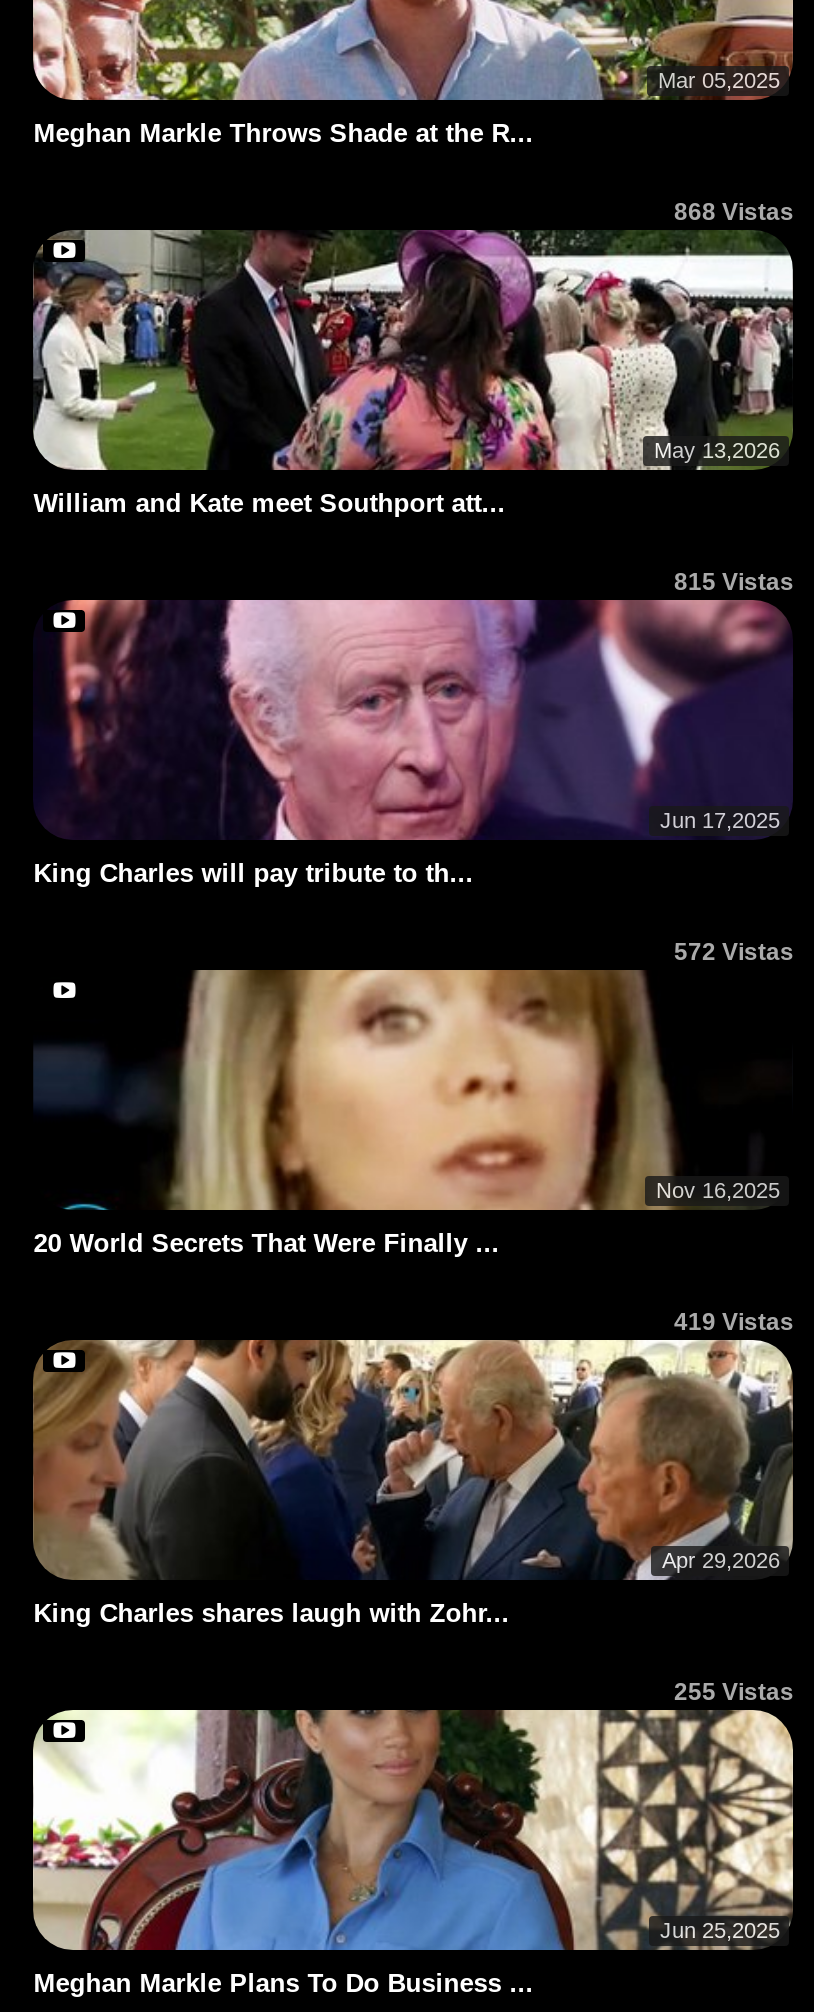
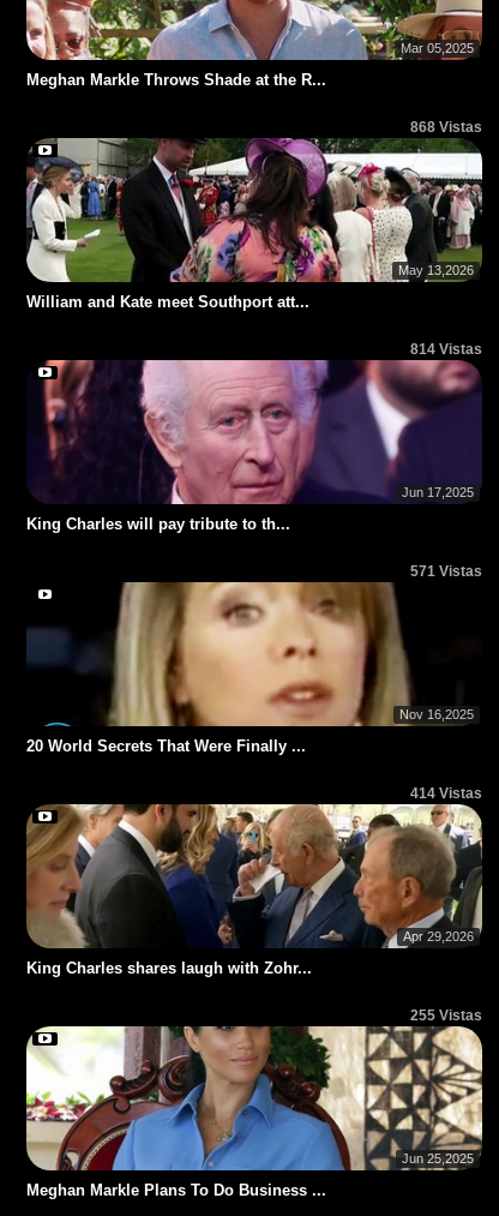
[674,569,794,597] 815 Vistas -> [411,342,483,358] 814 Vistas
[674,939,794,967] 572 Vistas -> [411,564,483,580] 571 Vistas
[674,1309,794,1337] 419 Vistas -> [411,786,483,802] 414 Vistas

